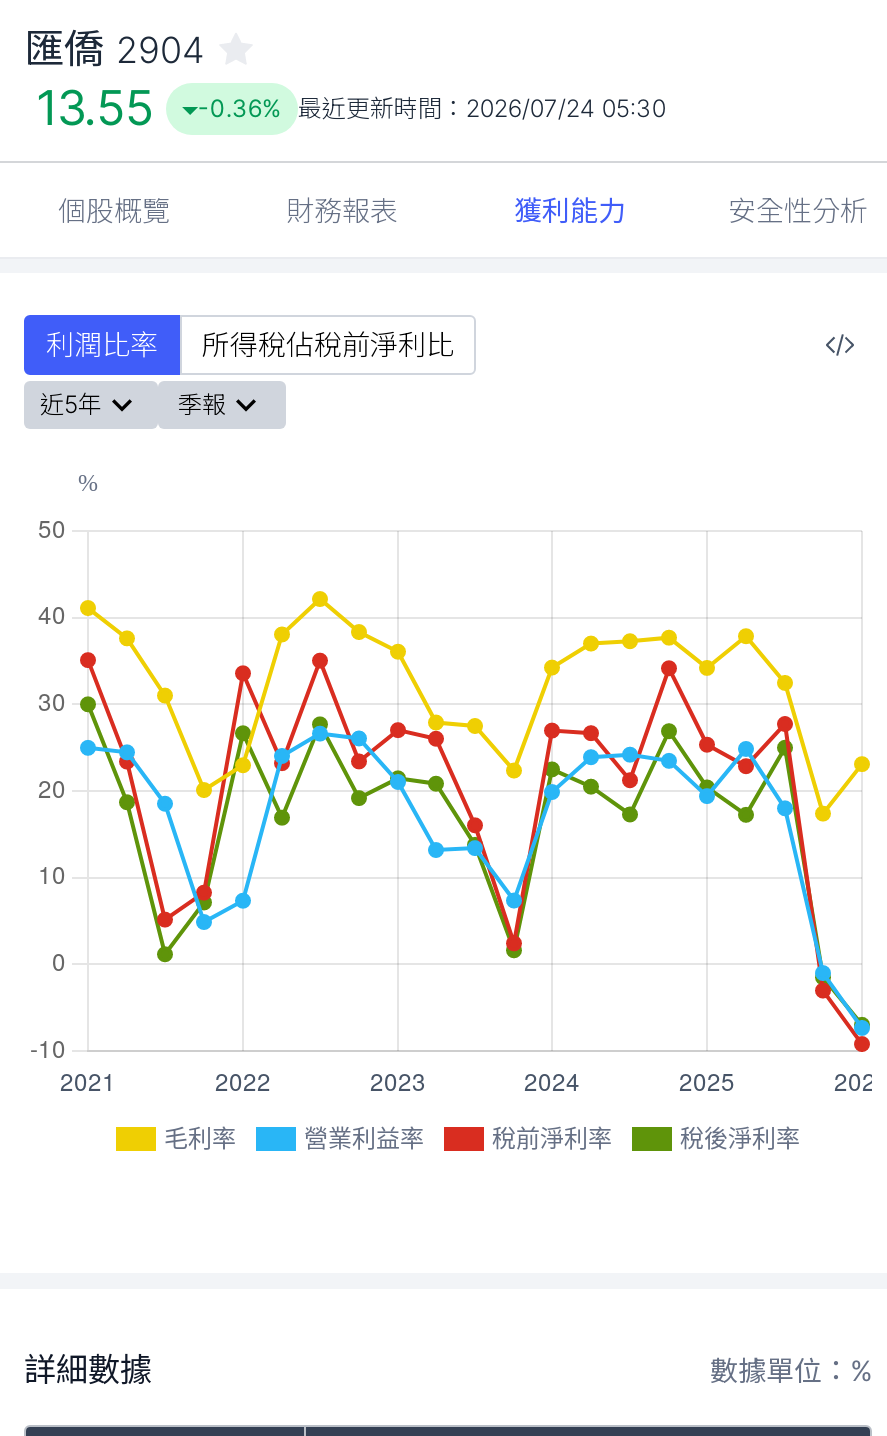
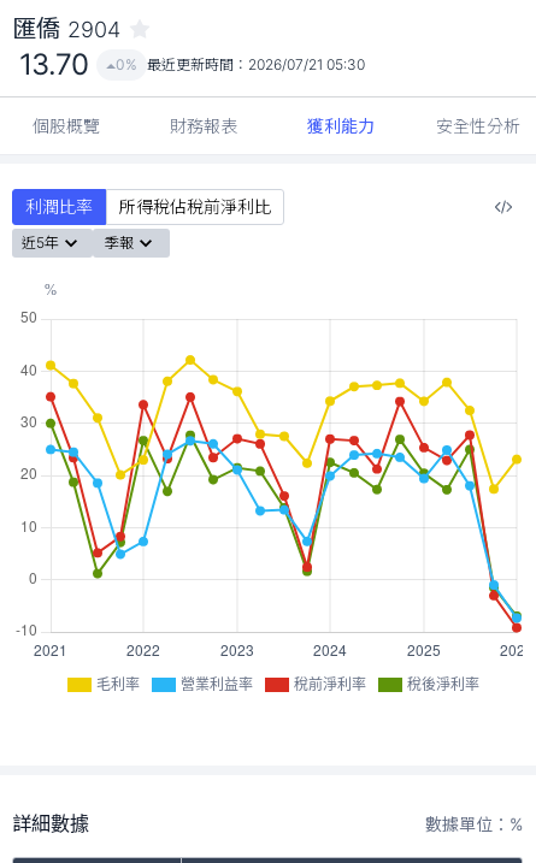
[36,79,154,137] 13.55 -> [19,47,89,82] 13.70
[198,93,666,123] -0.36% 最近更新時間：2026/07/24 05:30 -> [115,55,365,73] 0% 最近更新時間：2026/07/21 05:30

